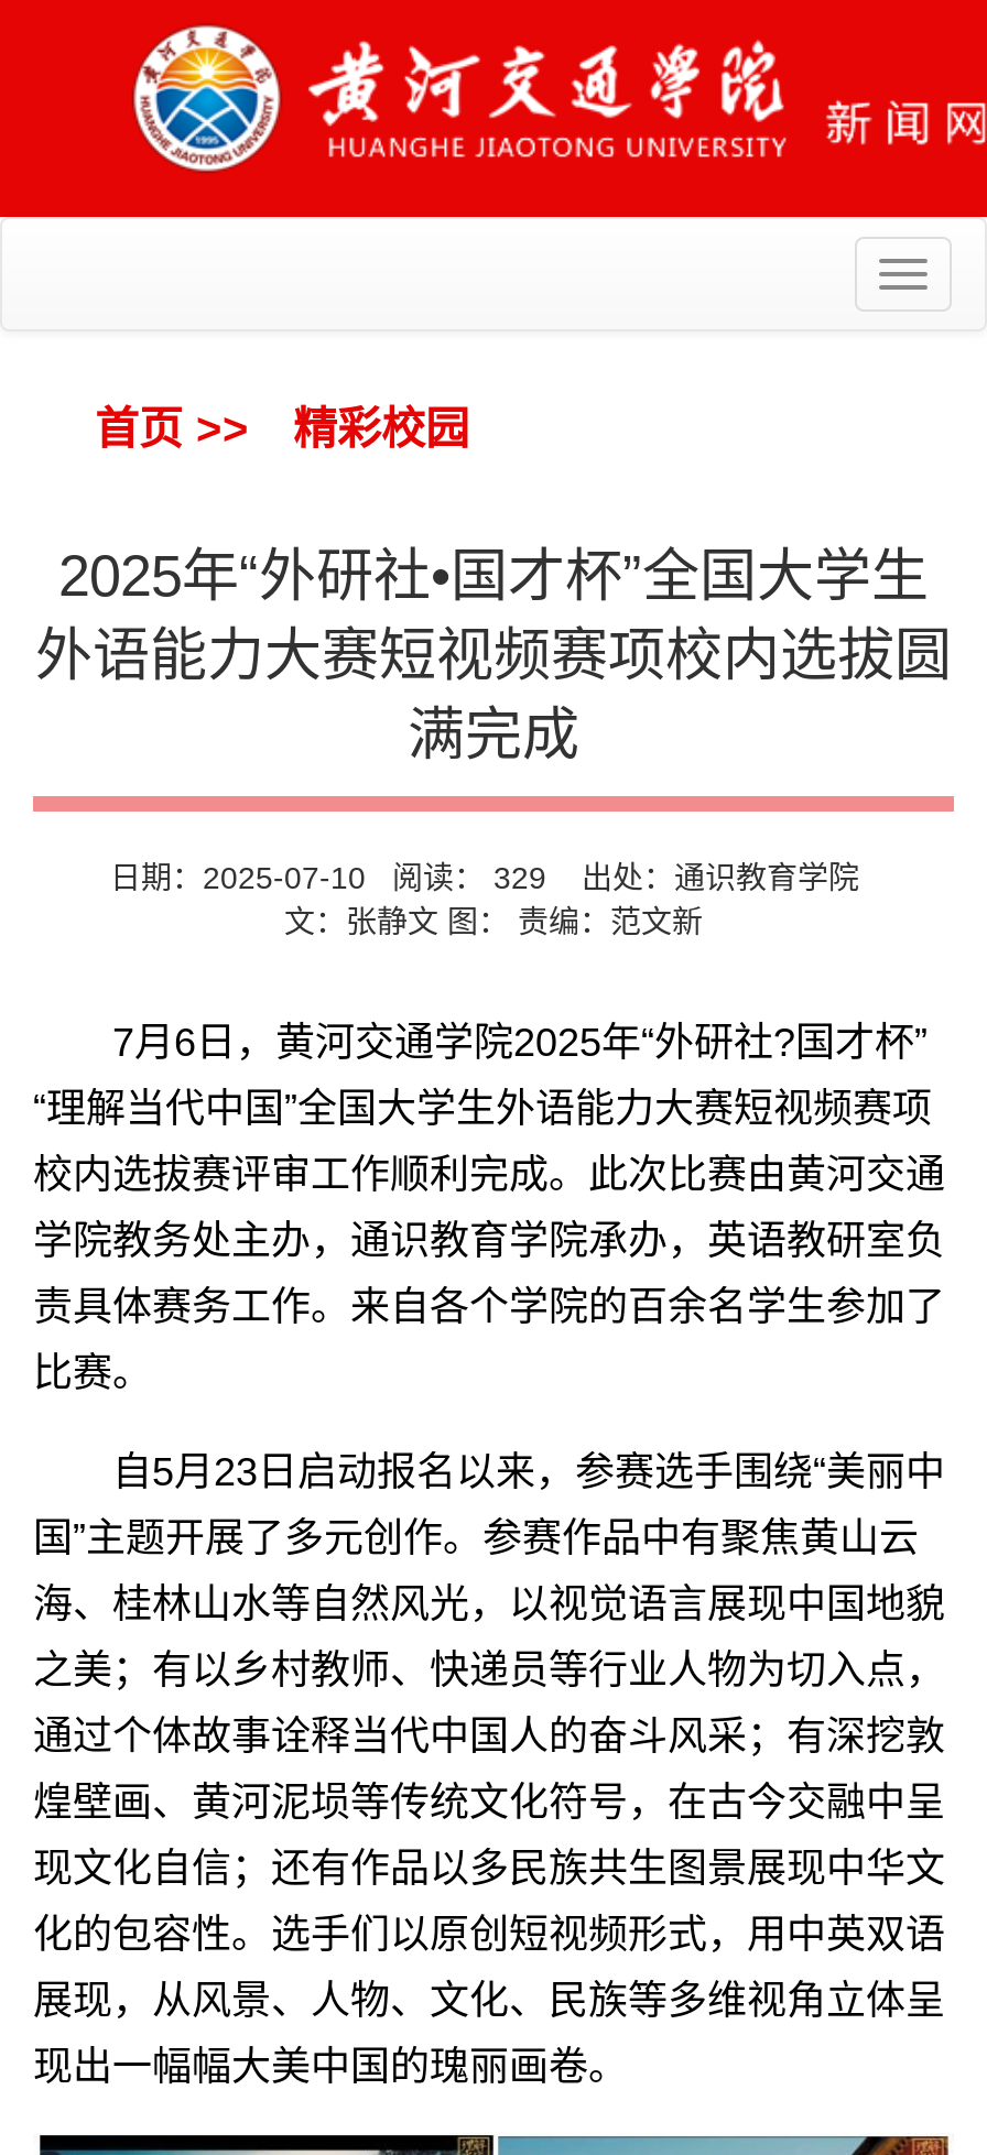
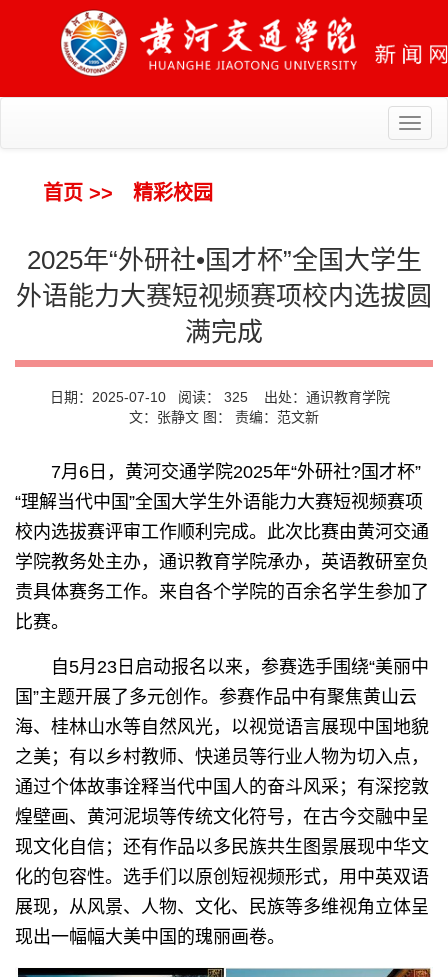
[110,860,877,895] 日期：2025-07-10 阅读：329出处：通识教育学院 -> [50,389,398,405] 日期：2025-07-10 阅读：325出处：通识教育学院

